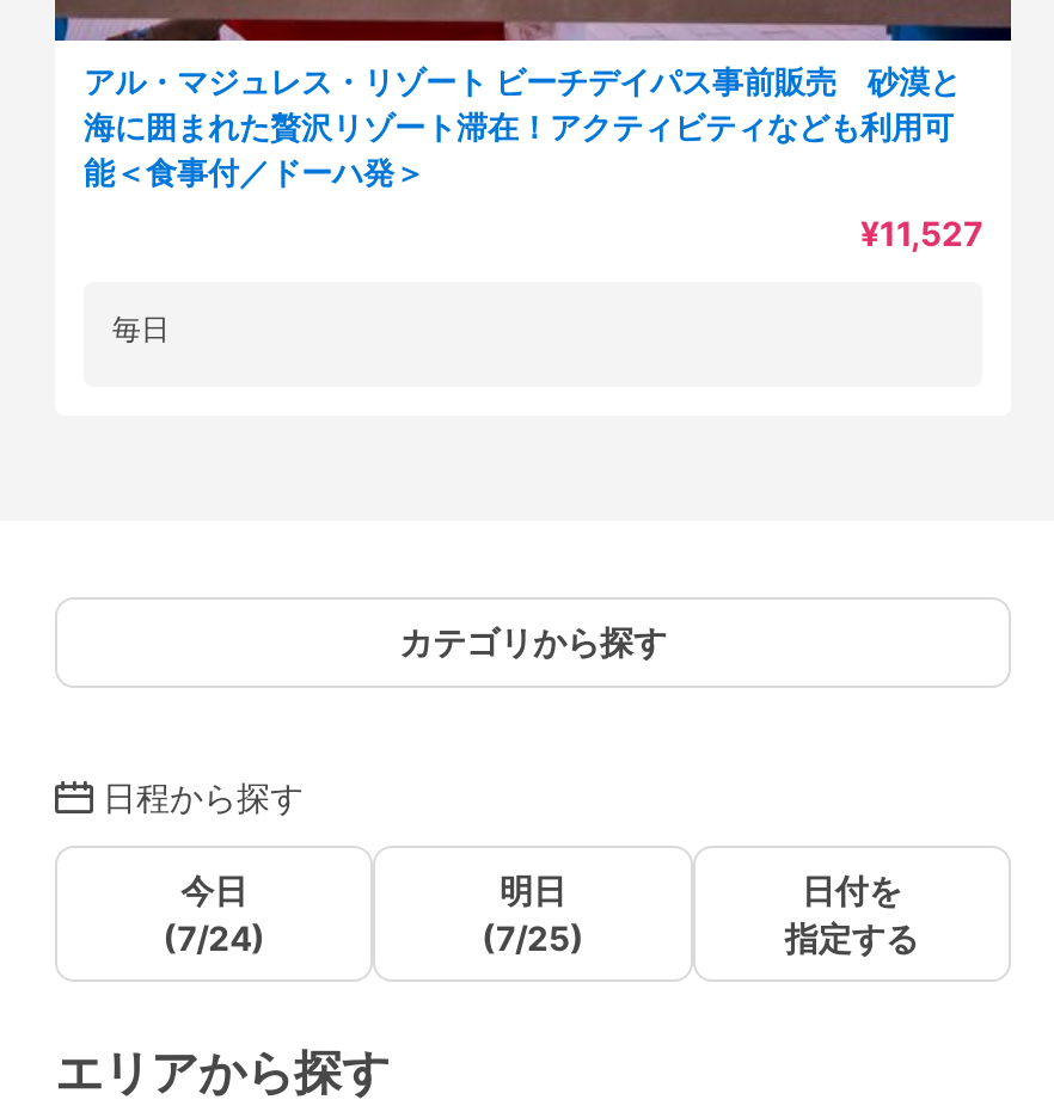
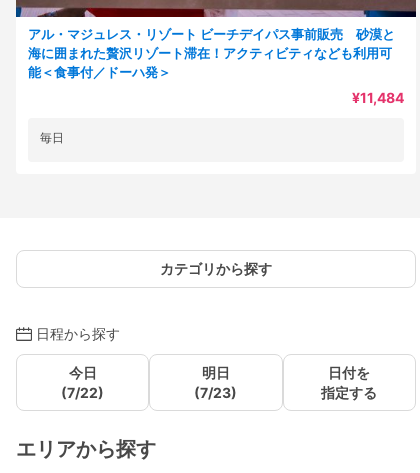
[860,212,982,252] ¥11,527 -> [352,89,404,106] ¥11,484
[163,916,266,957] (7/24) -> [61,384,104,401] (7/22)
[482,916,584,957] (7/25) -> [194,384,237,401] (7/23)

